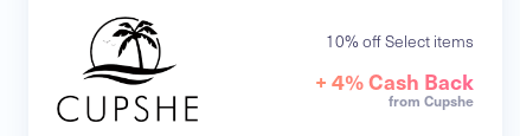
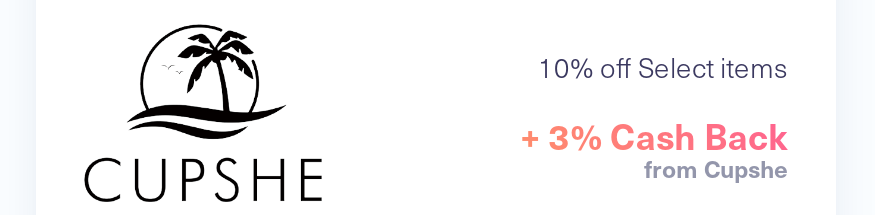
[315,65,474,97] + 4% Cash Back -> [520,108,788,162] + 3% Cash Back

